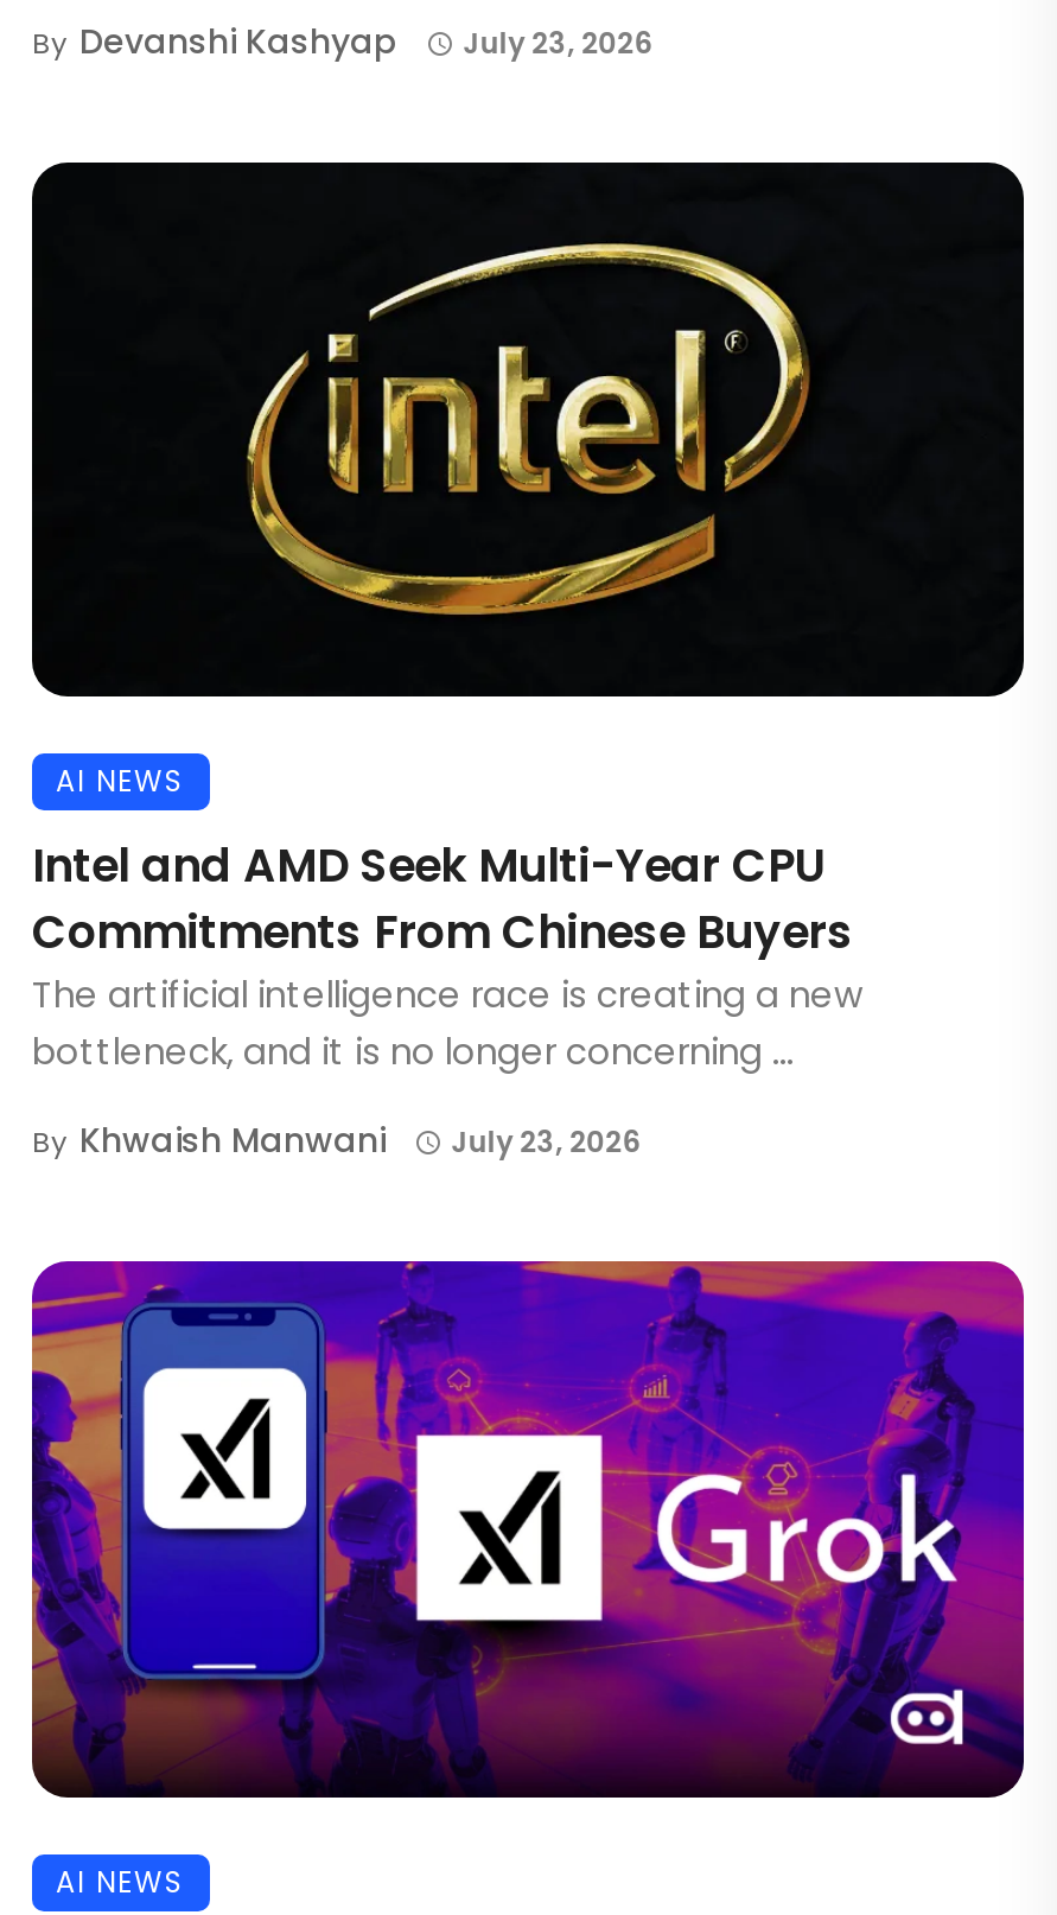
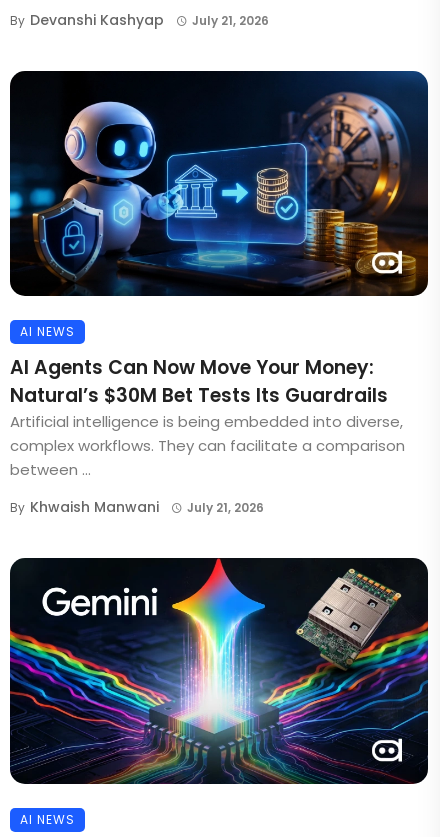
[32,18,653,65] By Devanshi Kashyap July 23, 2026 -> [10,10,269,30] By Devanshi Kashyap July 21, 2026
[30,160,1024,696] [image] -> [9,70,428,296] [image]
[32,835,862,1077] Intel and AMD Seek Multi-Year CPU | Commitments From Chinese Buyers | The artificial intelligence race is creating a new | bottleneck, and it is no longer concerning ... -> [10,354,405,480] AI Agents Can Now Move Your Money: | Natural’s $30M Bet Tests Its Guardrails | Artificial intelligence is being embedded into diverse, | complex workflows. They can facilitate a comparison | between ...
[32,1117,641,1165] By Khwaish Manwani July 23, 2026 -> [10,497,264,517] By Khwaish Manwani July 21, 2026
[30,1259,1026,1798] [image] -> [9,557,429,784] [image]

